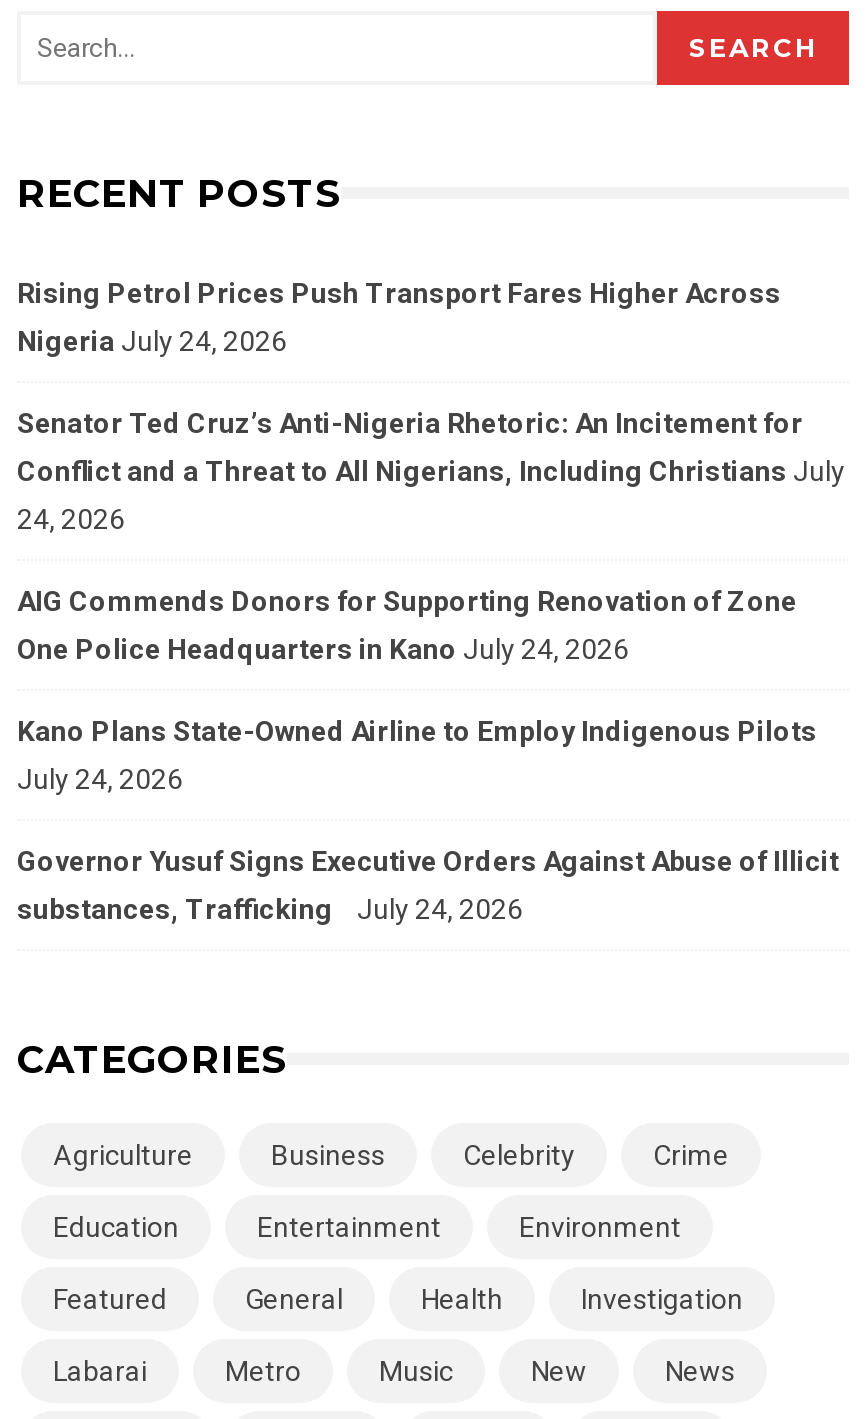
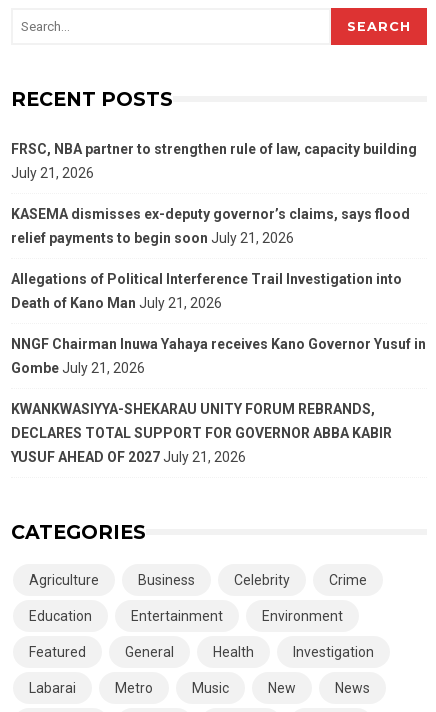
[17,277,781,309] Rising Petrol Prices Push Transport Fares Higher Across -> [11,141,417,157] FRSC, NBA partner to strengthen rule of law, capacity building
[17,325,287,357] Nigeria July 24, 2026 -> [11,165,94,181] July 21, 2026
[17,407,803,439] Senator Ted Cruz’s Anti-Nigeria Rhetoric: An Incitement for -> [11,206,410,222] KASEMA dismisses ex-deputy governor’s claims, says flood
[17,455,845,487] Conflict and a Threat to All Nigerians, Including Christians July -> [11,230,294,246] relief payments to begin soon July 21, 2026
[17,503,125,535] 24, 2026 -> [11,271,402,287] Allegations of Political Interference Trail Investigation into
[17,585,797,617] AIG Commends Donors for Supporting Renovation of Zone -> [11,295,222,311] Death of Kano Man July 21, 2026
[17,633,629,665] One Police Headquarters in Kano July 24, 2026 -> [11,336,426,352] NNGF Chairman Inuwa Yahaya receives Kano Governor Yusuf in
[17,715,817,747] Kano Plans State-Owned Airline to Employ Indigenous Pilots -> [11,360,145,376] Gombe July 21, 2026
[17,763,183,795] July 24, 2026 -> [11,401,375,417] KWANKWASIYYA-SHEKARAU UNITY FORUM REBRANDS,
[17,845,839,877] Governor Yusuf Signs Executive Orders Against Abuse of Illicit -> [11,425,392,441] DECLARES TOTAL SUPPORT FOR GOVERNOR ABBA KABIR
[17,893,523,925] substances, Trafficking July 24, 2026 -> [11,449,246,465] YUSUF AHEAD OF 2027 July 21, 2026

